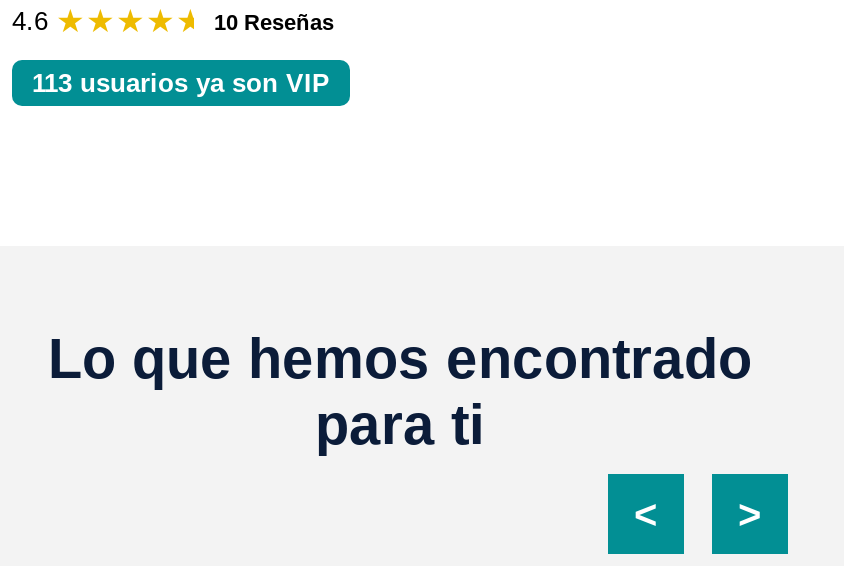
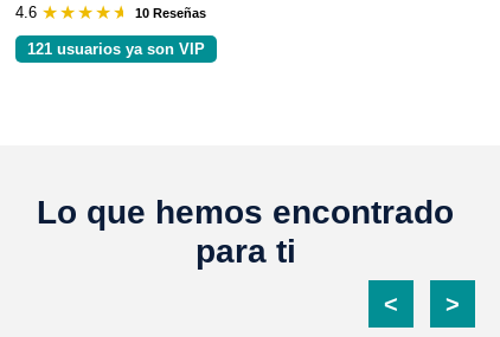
[32,68,330,98] 113 usuarios ya son VIP -> [27,40,205,58] 121 usuarios ya son VIP

